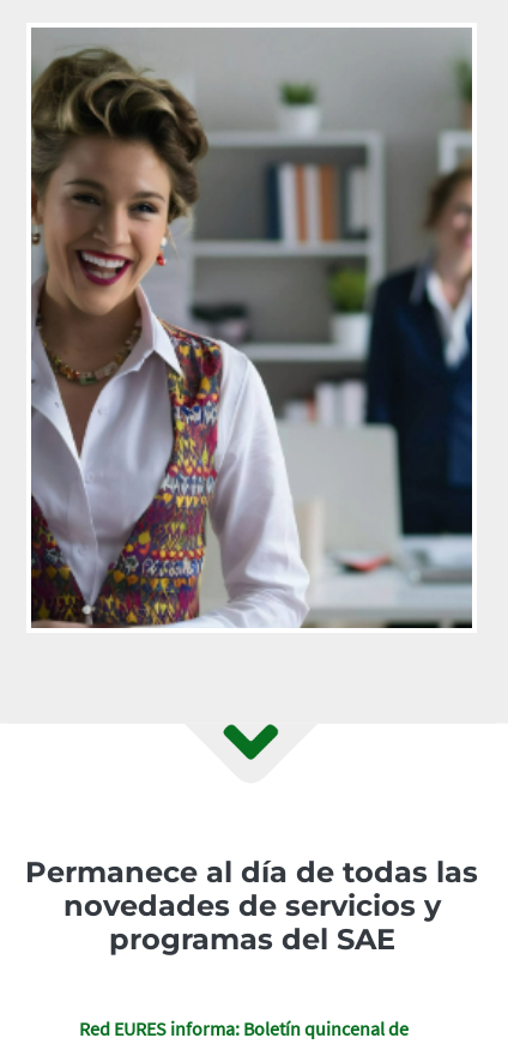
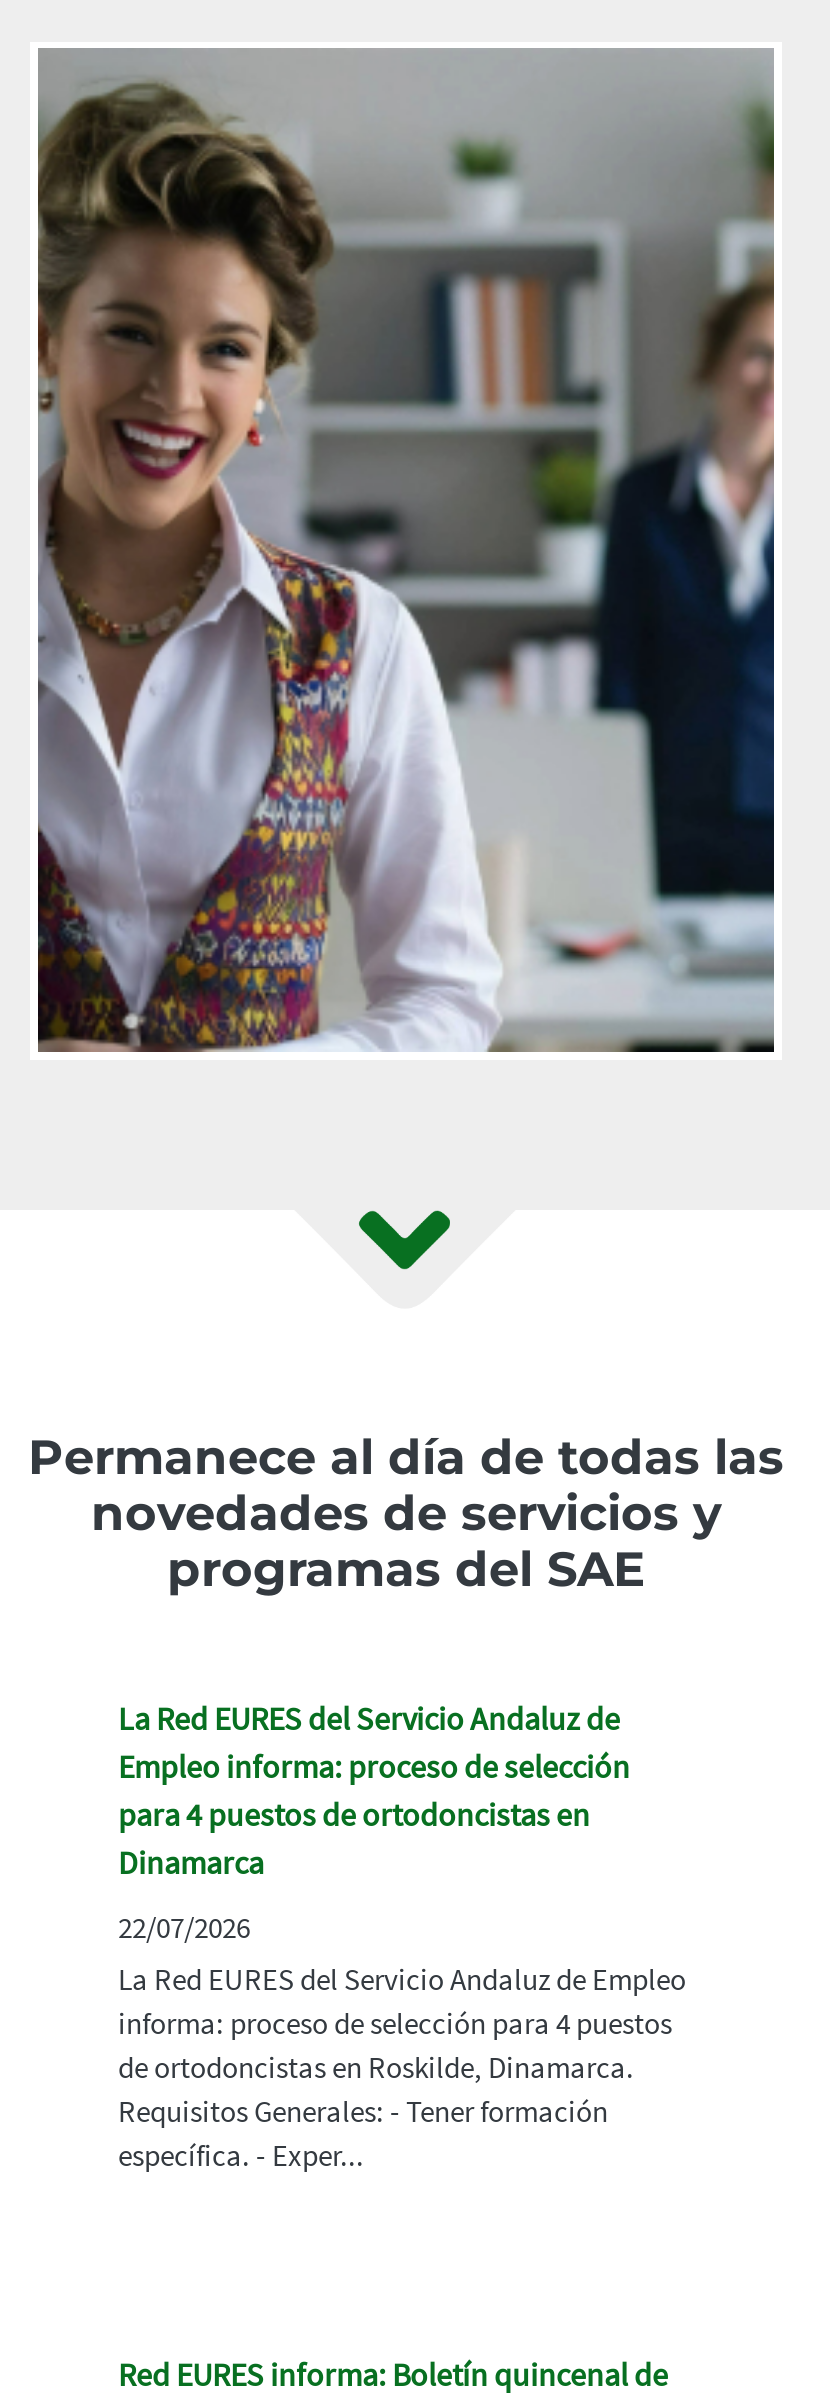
none -> [118,1698,686,2174] La Red EURES del Servicio Andaluz de | Empleo informa: proceso de selección | para 4 puestos de ortodoncistas en | Dinamarca | 22/07/2026 | La Red EURES del Servicio Andaluz de Empleo | informa: proceso de selección para 4 puestos | de ortodoncistas en Roskilde, Dinamarca. | Requisitos Generales: - Tener formación | específica. - Exper...

